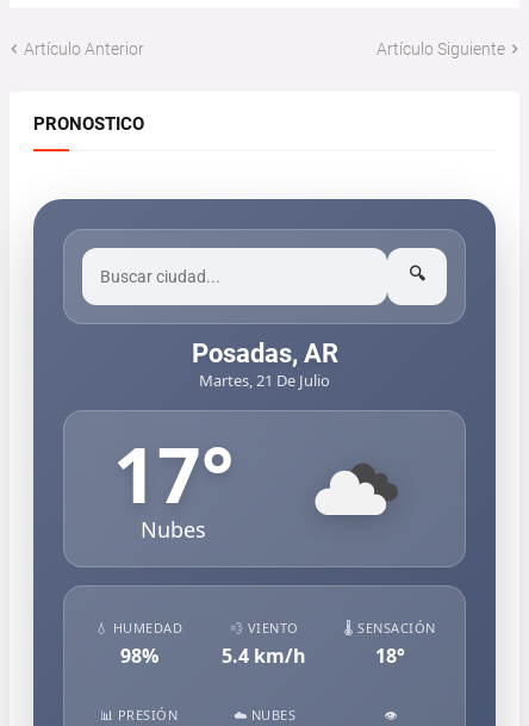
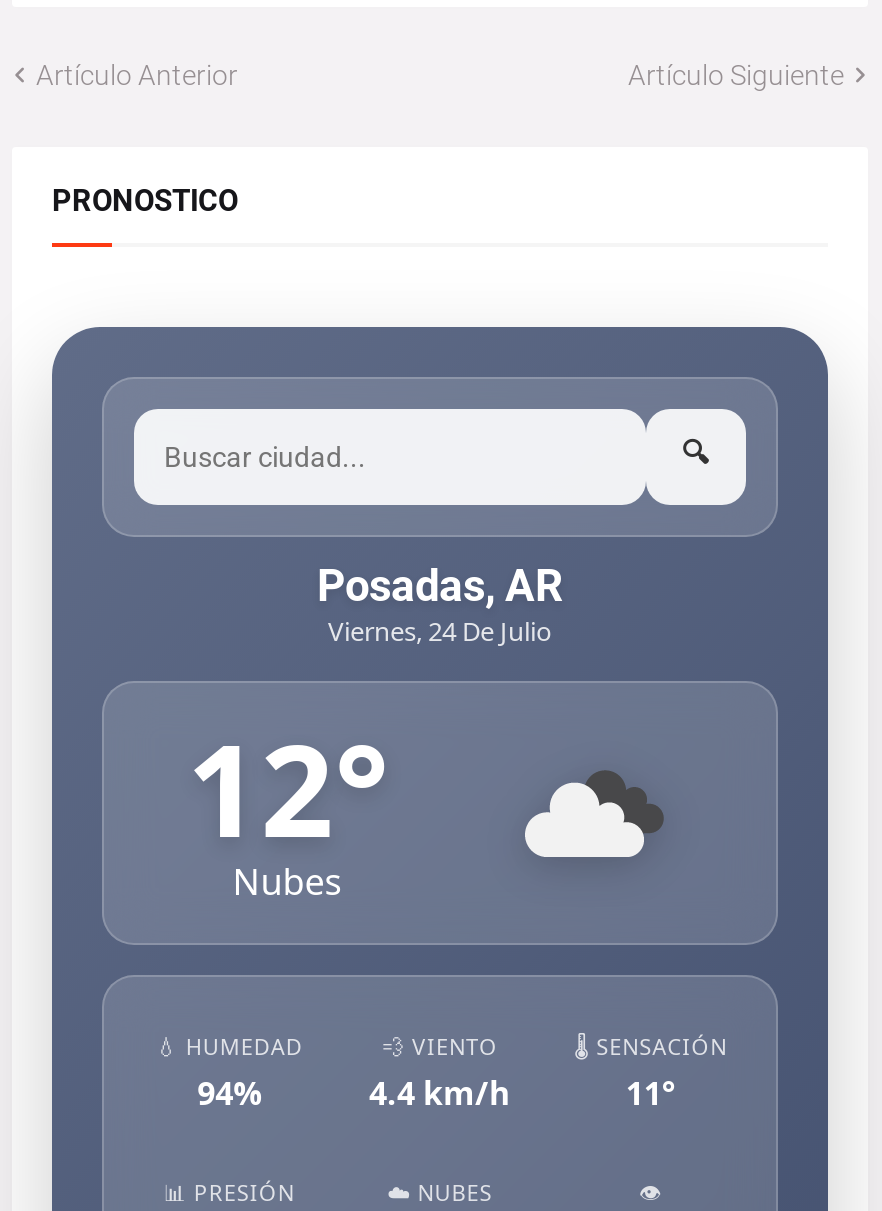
[199,369,330,391] Martes, 21 De Julio -> [328,613,552,649] Viernes, 24 De Julio
[113,422,234,526] 17° -> [186,701,388,875] 12°
[120,642,158,669] 98% -> [197,1071,261,1115] 94%
[222,642,307,669] 5.4 km/h -> [369,1071,511,1115] 4.4 km/h
[375,642,405,669] 18° -> [626,1071,676,1115] 11°

